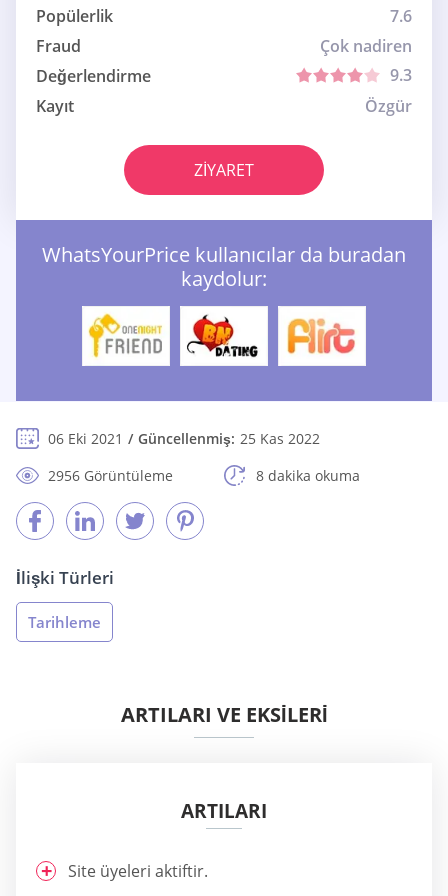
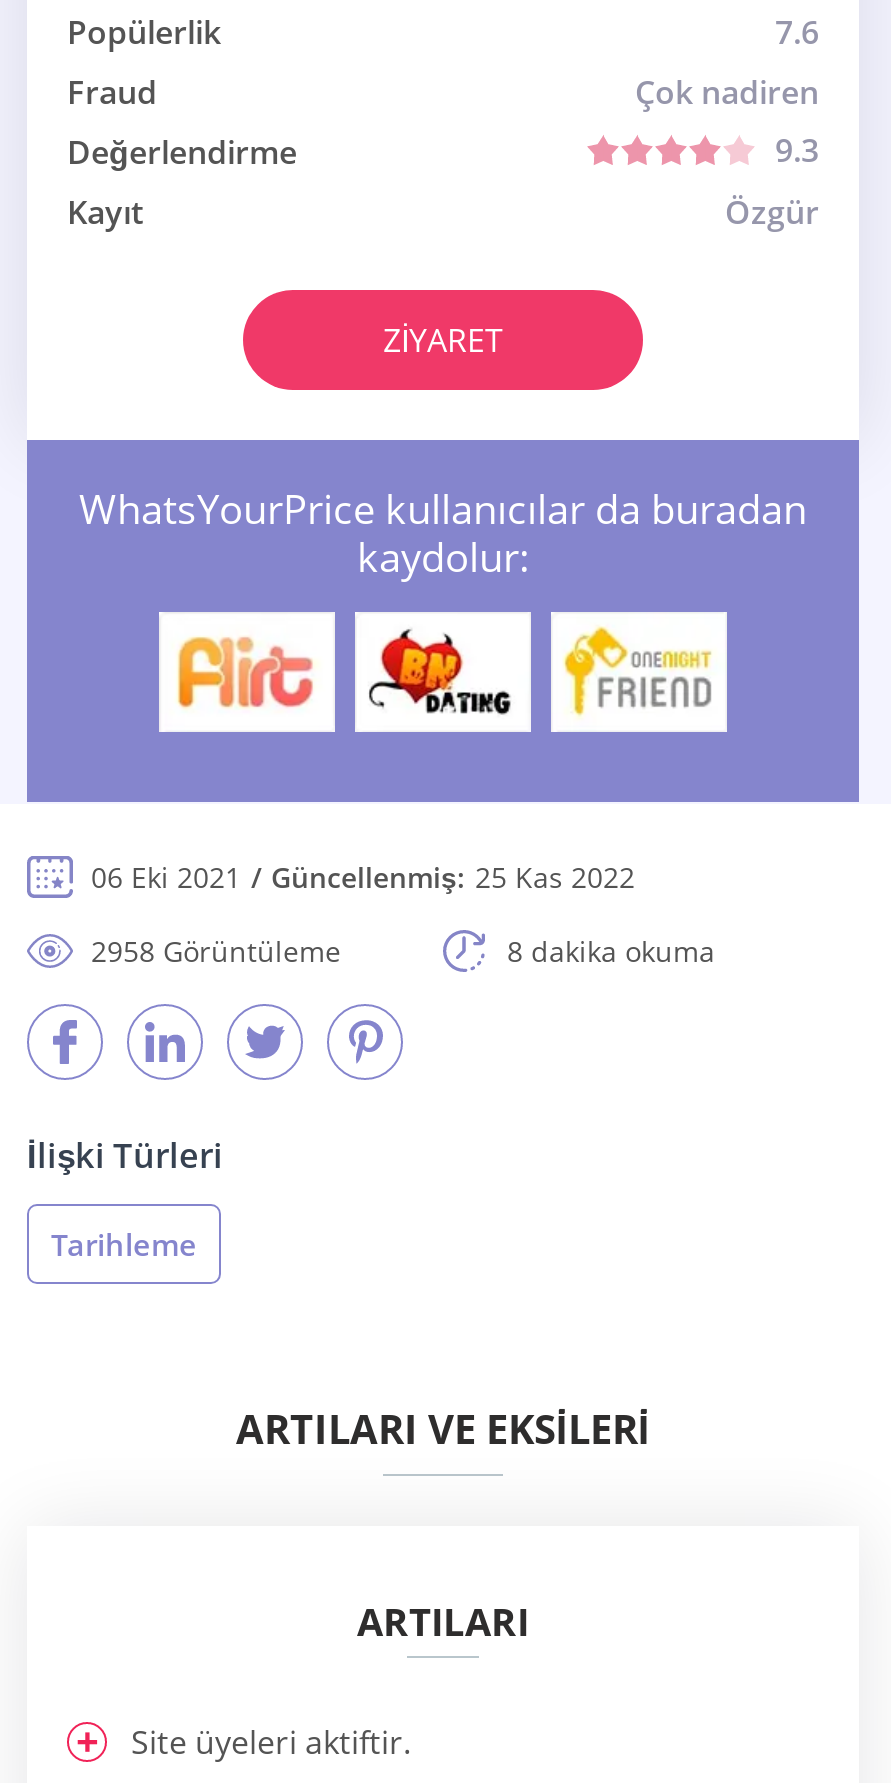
[88,313,163,359] [image] -> [173,628,319,714] [image]
[285,314,358,357] [image] -> [563,624,713,718] [image]
[48,466,173,485] 2956 Görüntüleme -> [91,932,341,970] 2958 Görüntüleme

